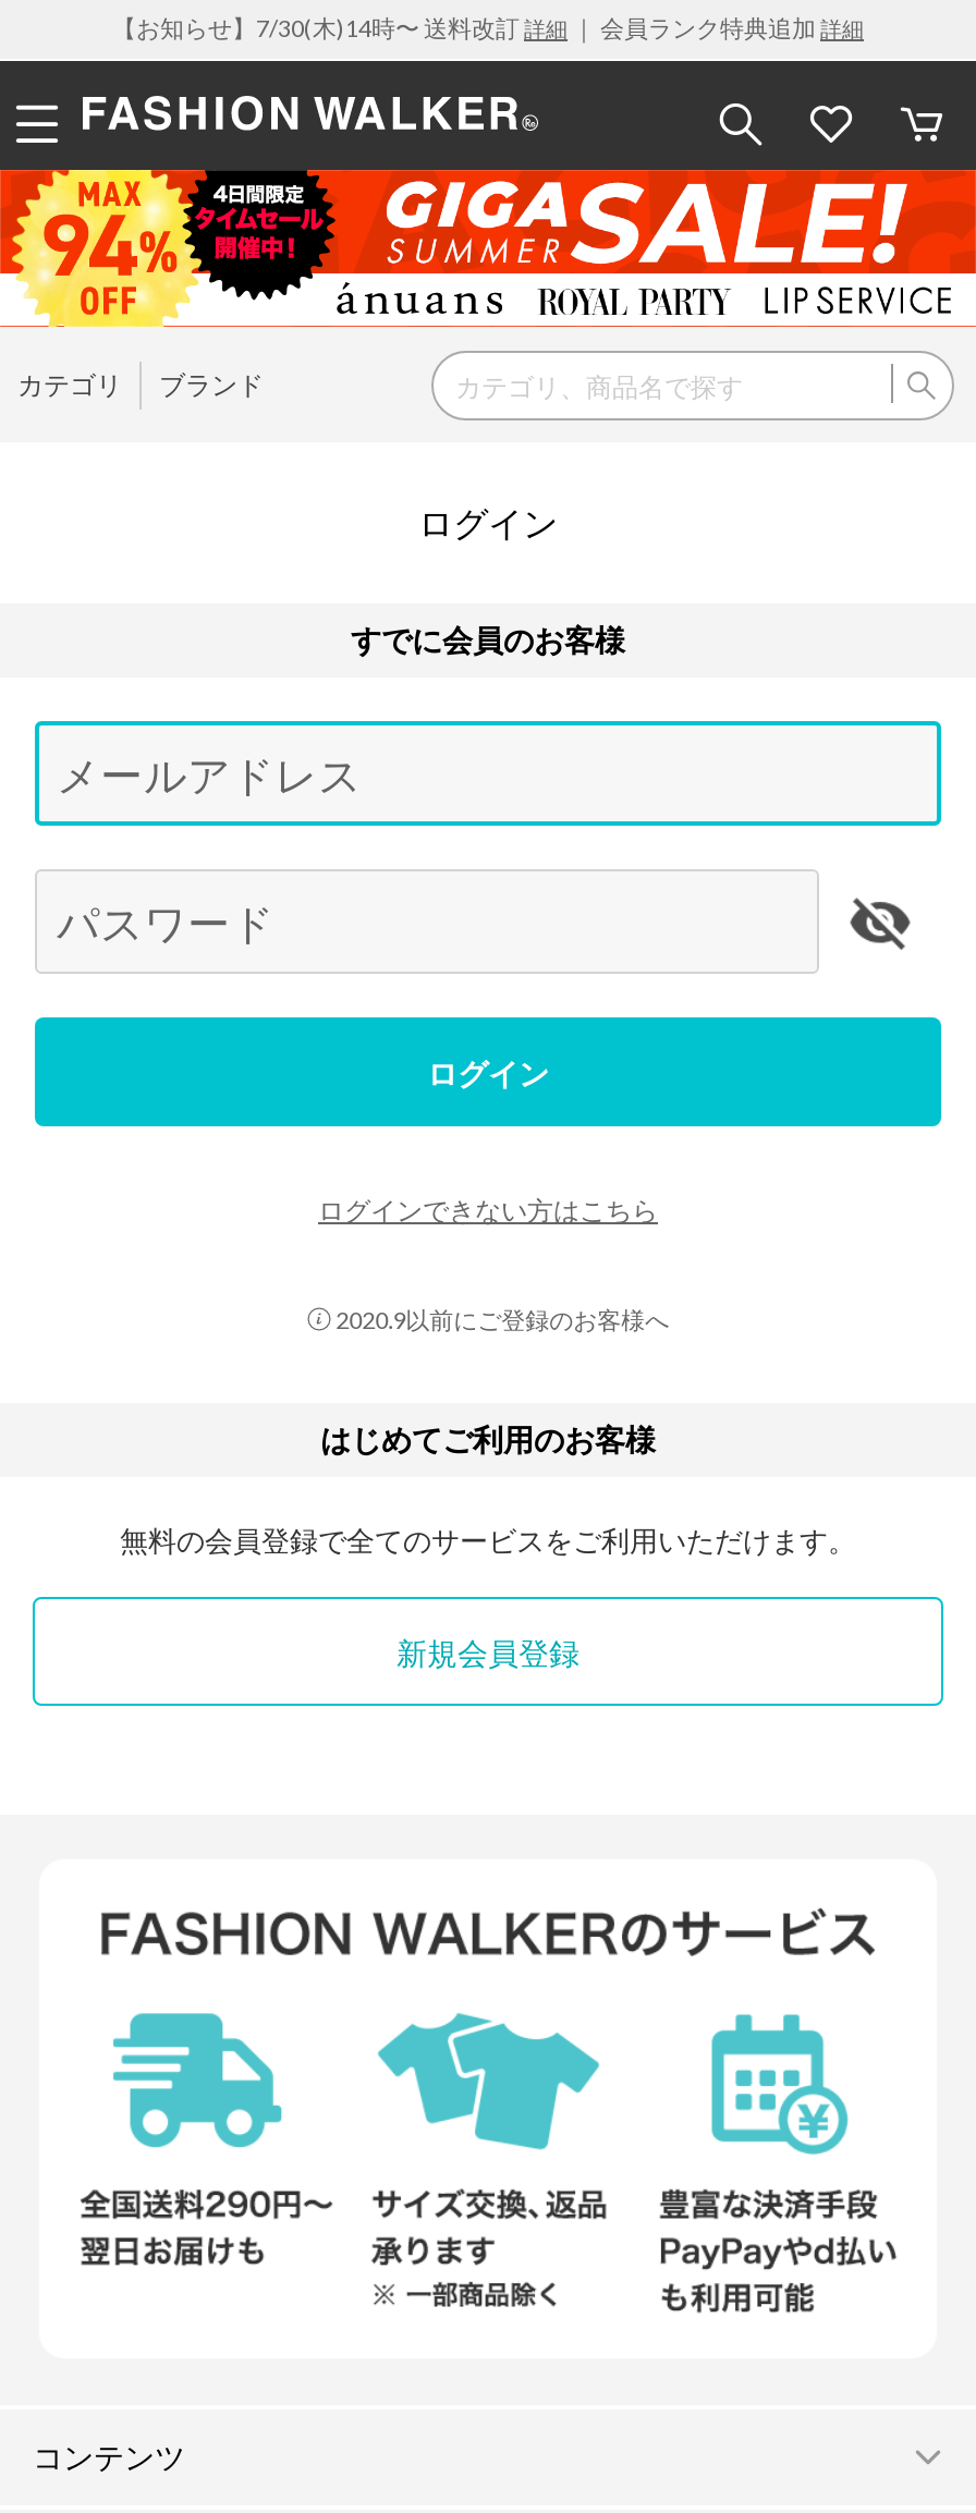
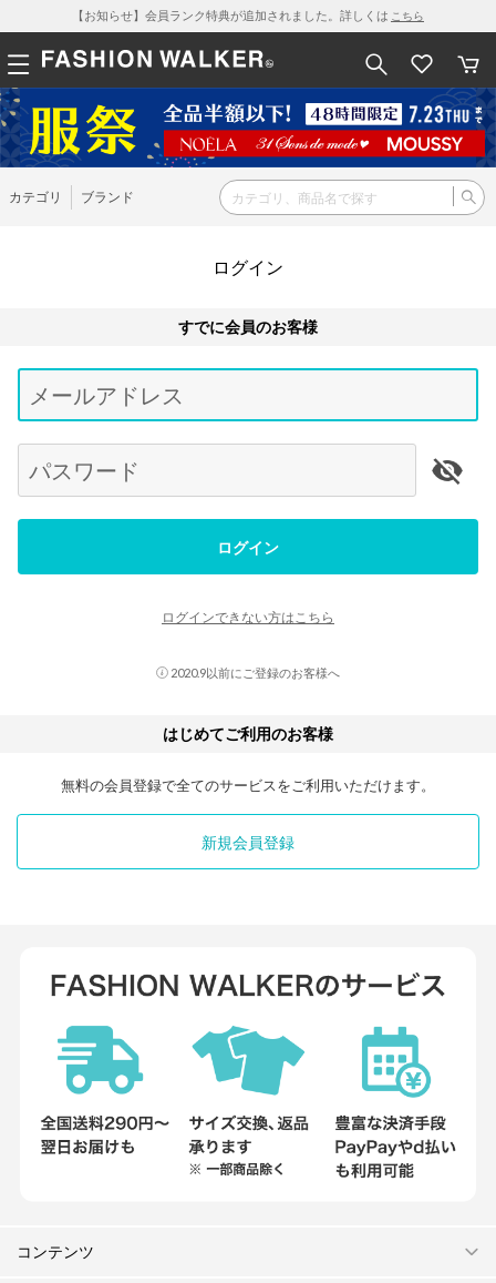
[112,13,864,41] 【お知らせ】7/30(木)14時〜 送料改訂詳細｜ 会員ランク特典追加詳細 -> [72,8,424,22] 【お知らせ】会員ランク特典が追加されました。詳しくはこちら
[7,168,969,329] [image] -> [3,88,493,169] [image]

